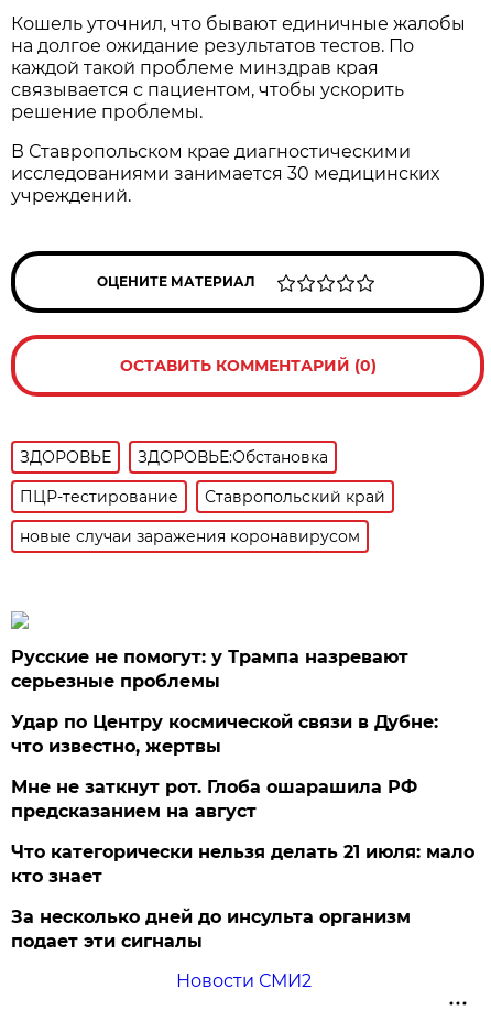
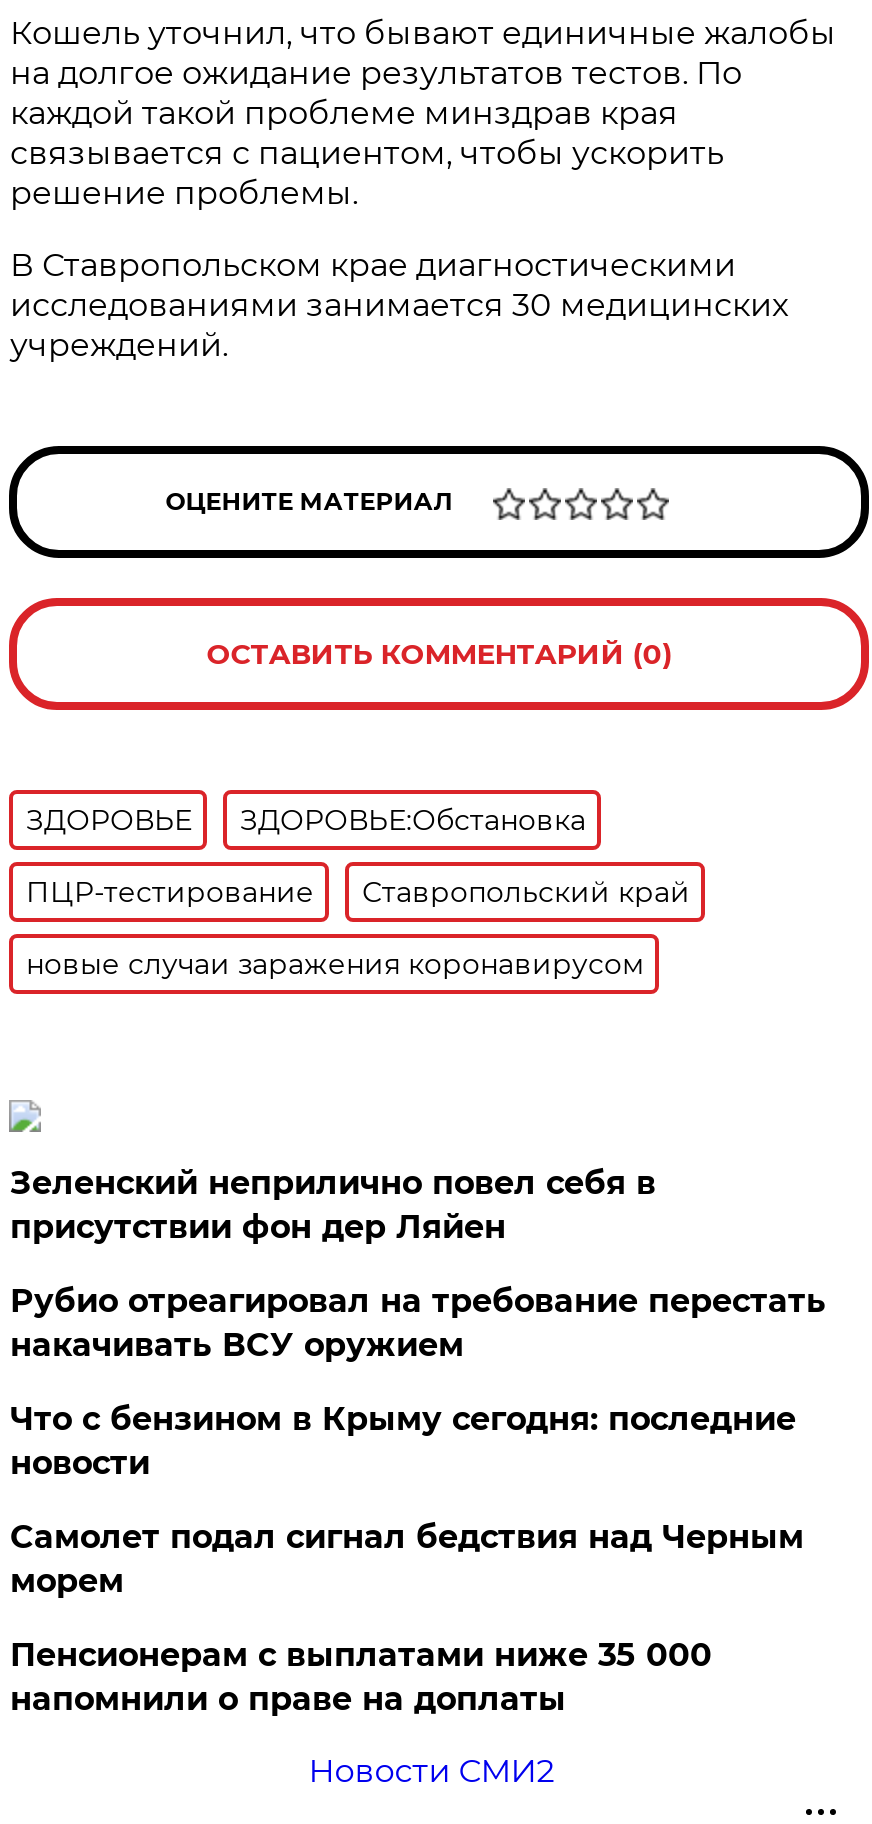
[11,647,409,692] Русские не помогут: у Трампа назревают | серьезные проблемы -> [10,1164,656,1246] Зеленский неприлично повел cебя в | присутствии фон дер Ляйен
[11,712,439,757] Удар по Центру космической связи в Дубне: | что известно, жертвы -> [10,1282,826,1364] Рубио отреагировал на требование перестать | накачивать ВСУ оружием
[11,776,418,822] Мне не заткнут рот. Глоба ошарашила РФ | предсказанием на август -> [10,1400,796,1482] Что с бензином в Крыму сегодня: последние | новости
[11,841,475,887] Что категорически нельзя делать 21 июля: мало | кто знает -> [10,1518,804,1600] Самолет подал сигнал бедствия над Черным | морем
[11,906,411,952] За несколько дней до инсульта организм | подает эти сигналы -> [10,1636,712,1718] Пенсионерам с выплатами ниже 35 000 | напомнили о праве на доплаты

